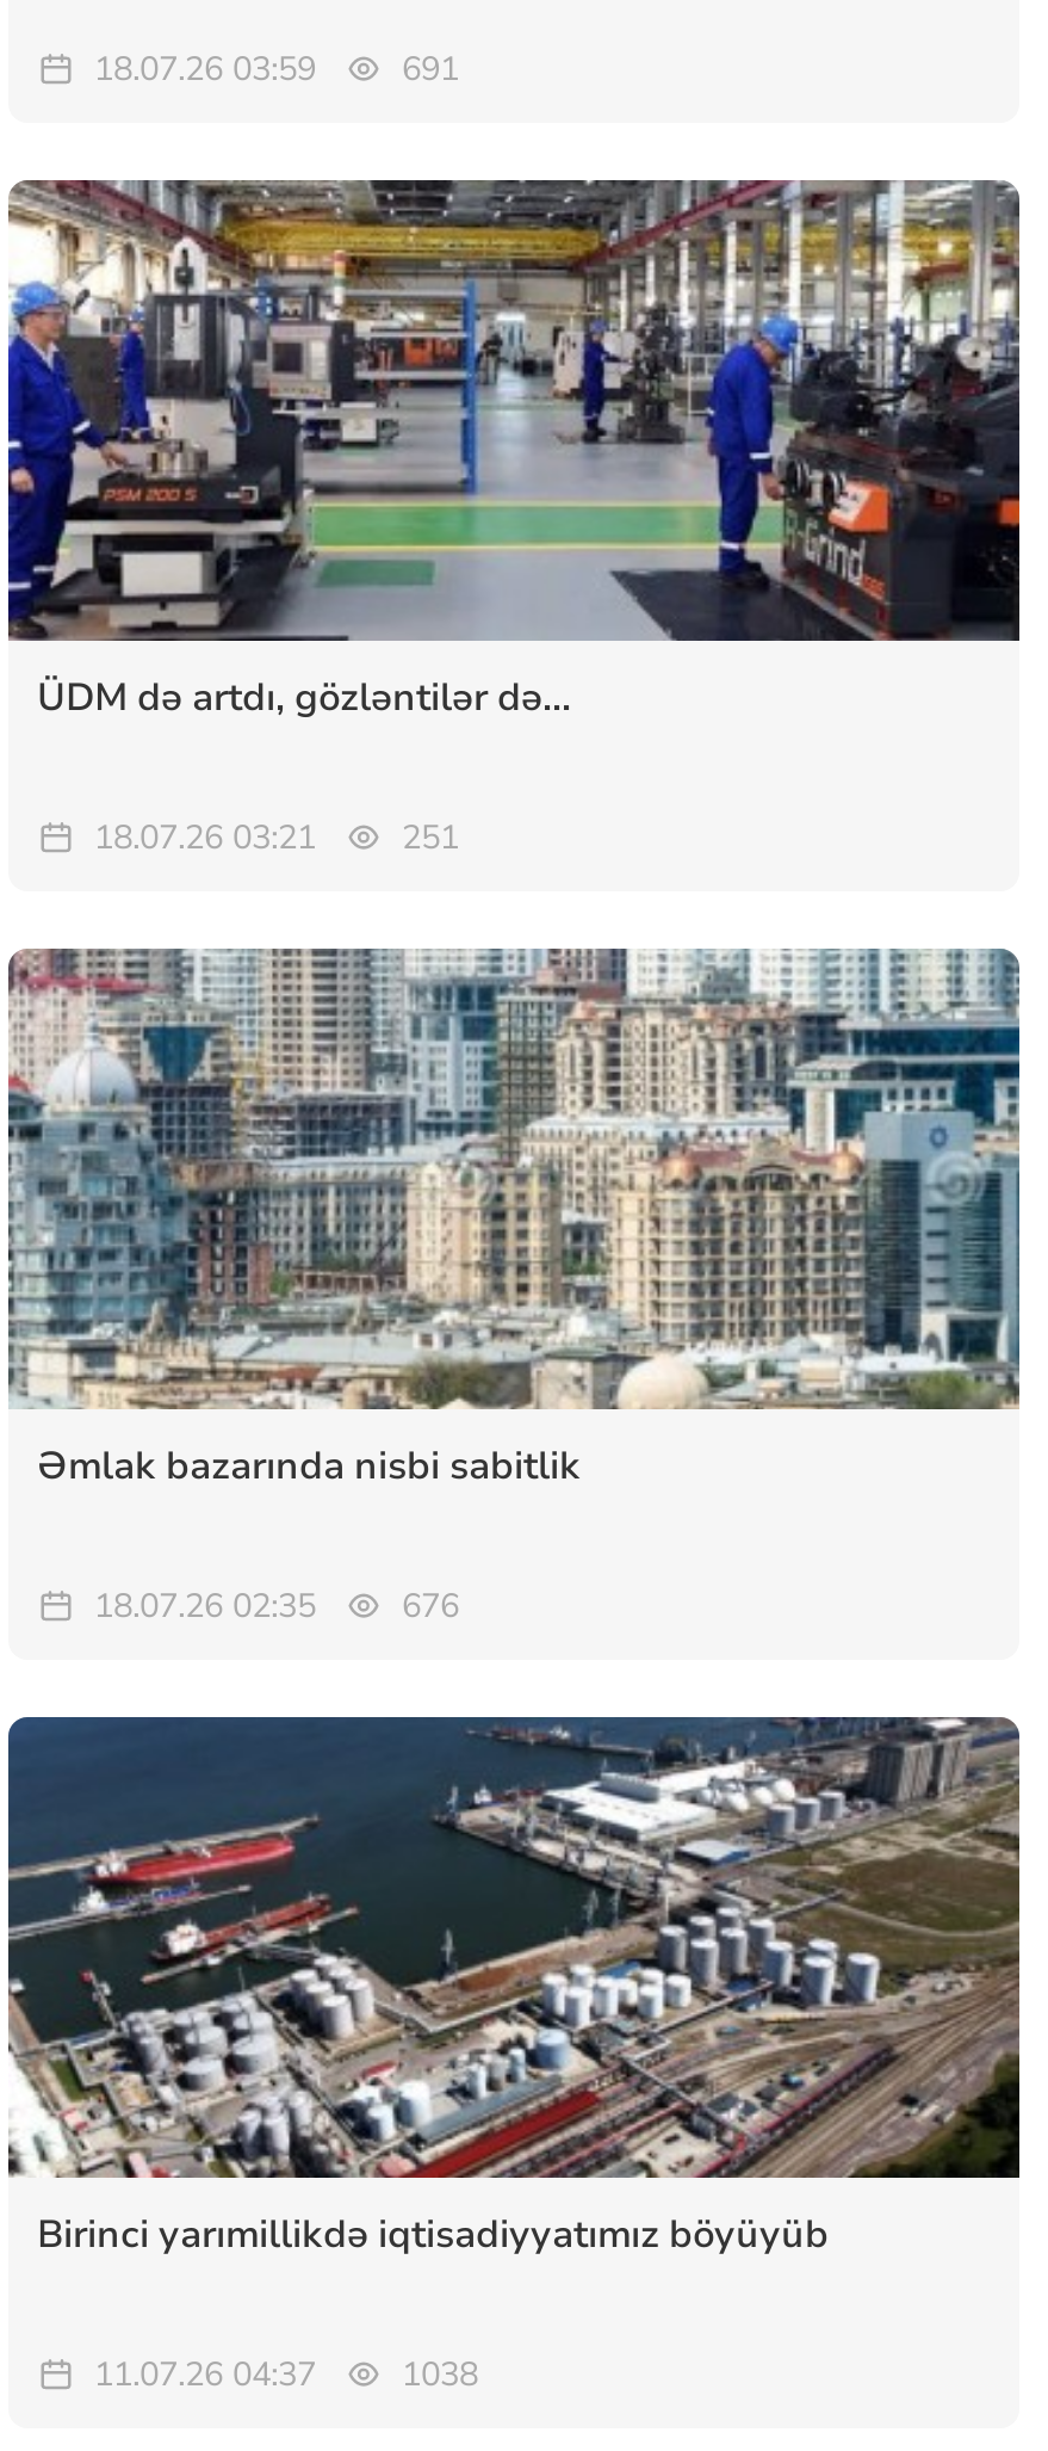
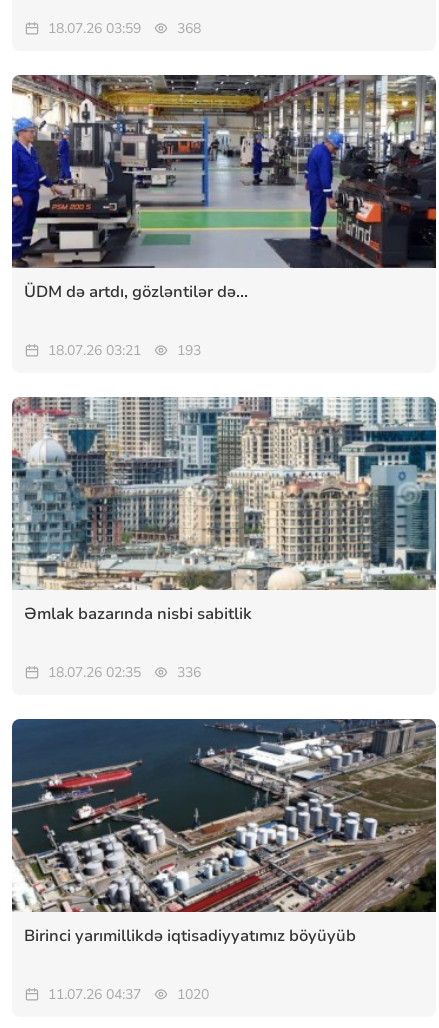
[94,47,459,92] 18.07.26 03:59 691 -> [48,19,201,38] 18.07.26 03:59 368
[94,815,459,860] 18.07.26 03:21 251 -> [48,341,201,360] 18.07.26 03:21 193
[94,1583,459,1629] 18.07.26 02:35 676 -> [48,663,201,682] 18.07.26 02:35 336
[94,2352,478,2397] 11.07.26 04:37 1038 -> [48,985,209,1004] 11.07.26 04:37 1020

